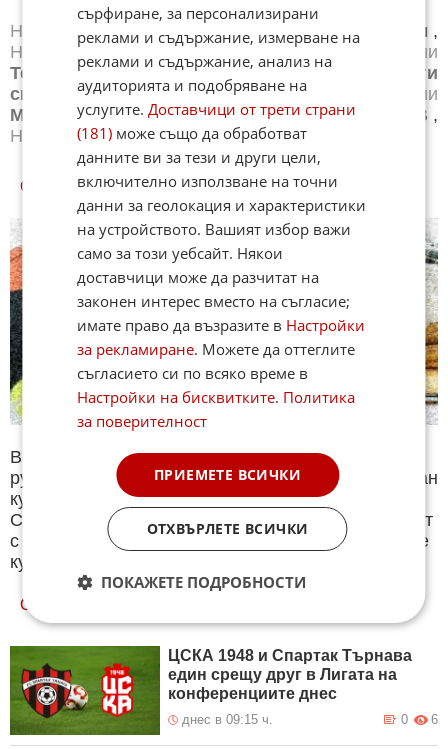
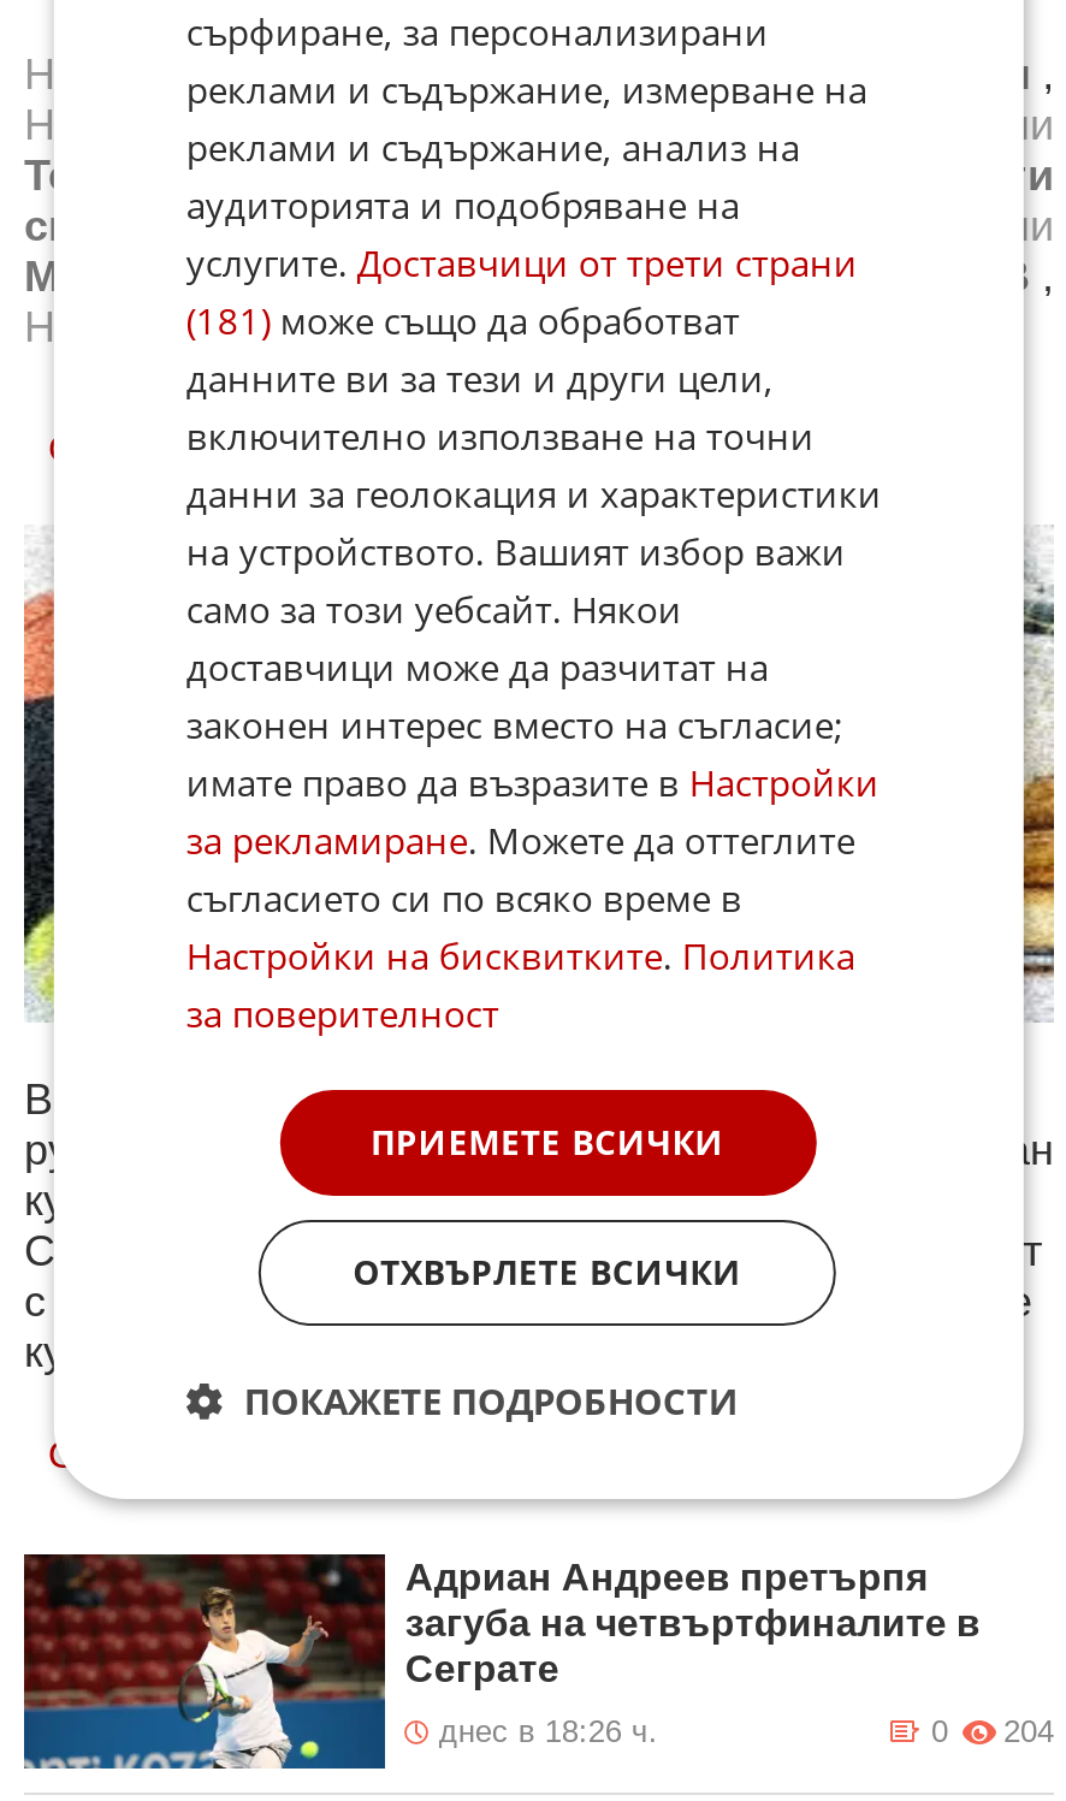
[9,645,412,736] [image] | ЦСКА 1948 и Спартак Търнава | един срещу друг в Лигата на | конференциите днес -> [22,1552,980,1771] [image] | Адриан Андреев претърпя | загуба на четвъртфиналите в | Сеграте
[182,712,438,727] днес в 09:15 ч. | 6 -> [439,1712,1054,1748] днес в 18:26 ч. | 204

